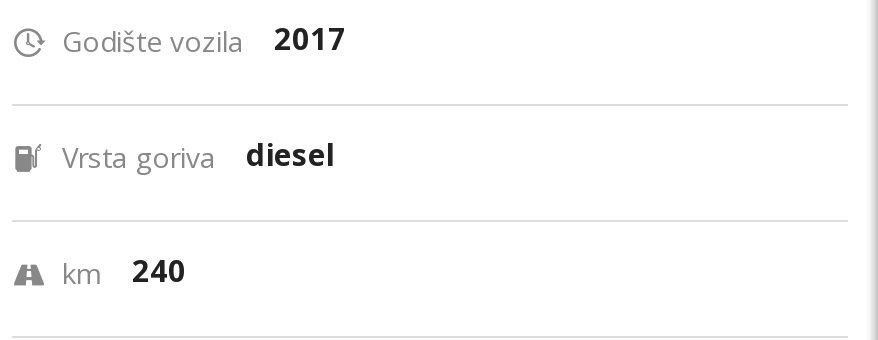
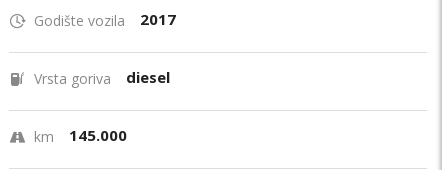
[62,250,186,292] km 240 -> [34,125,127,146] km 145.000

